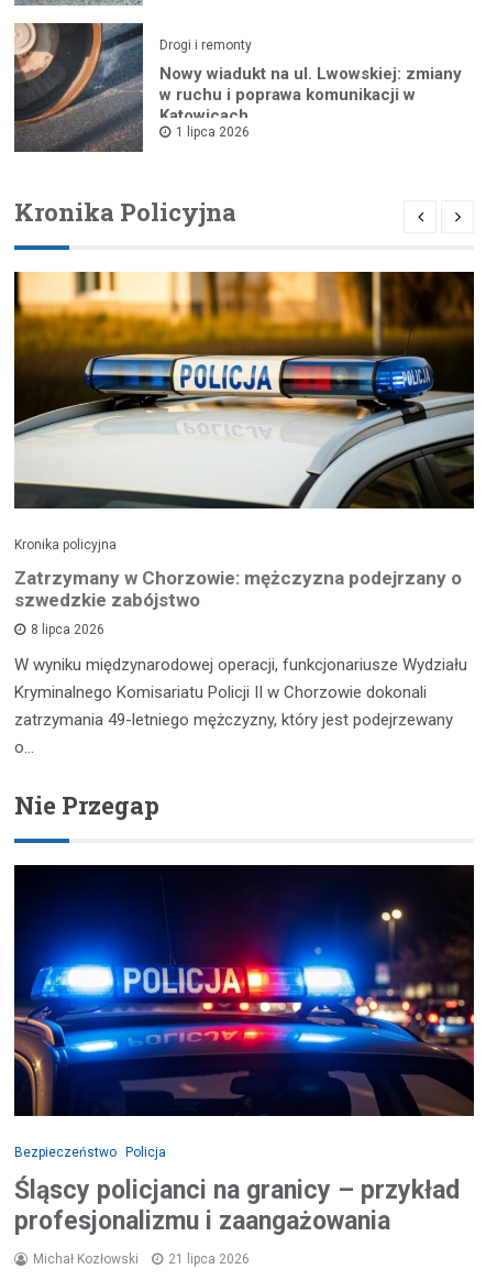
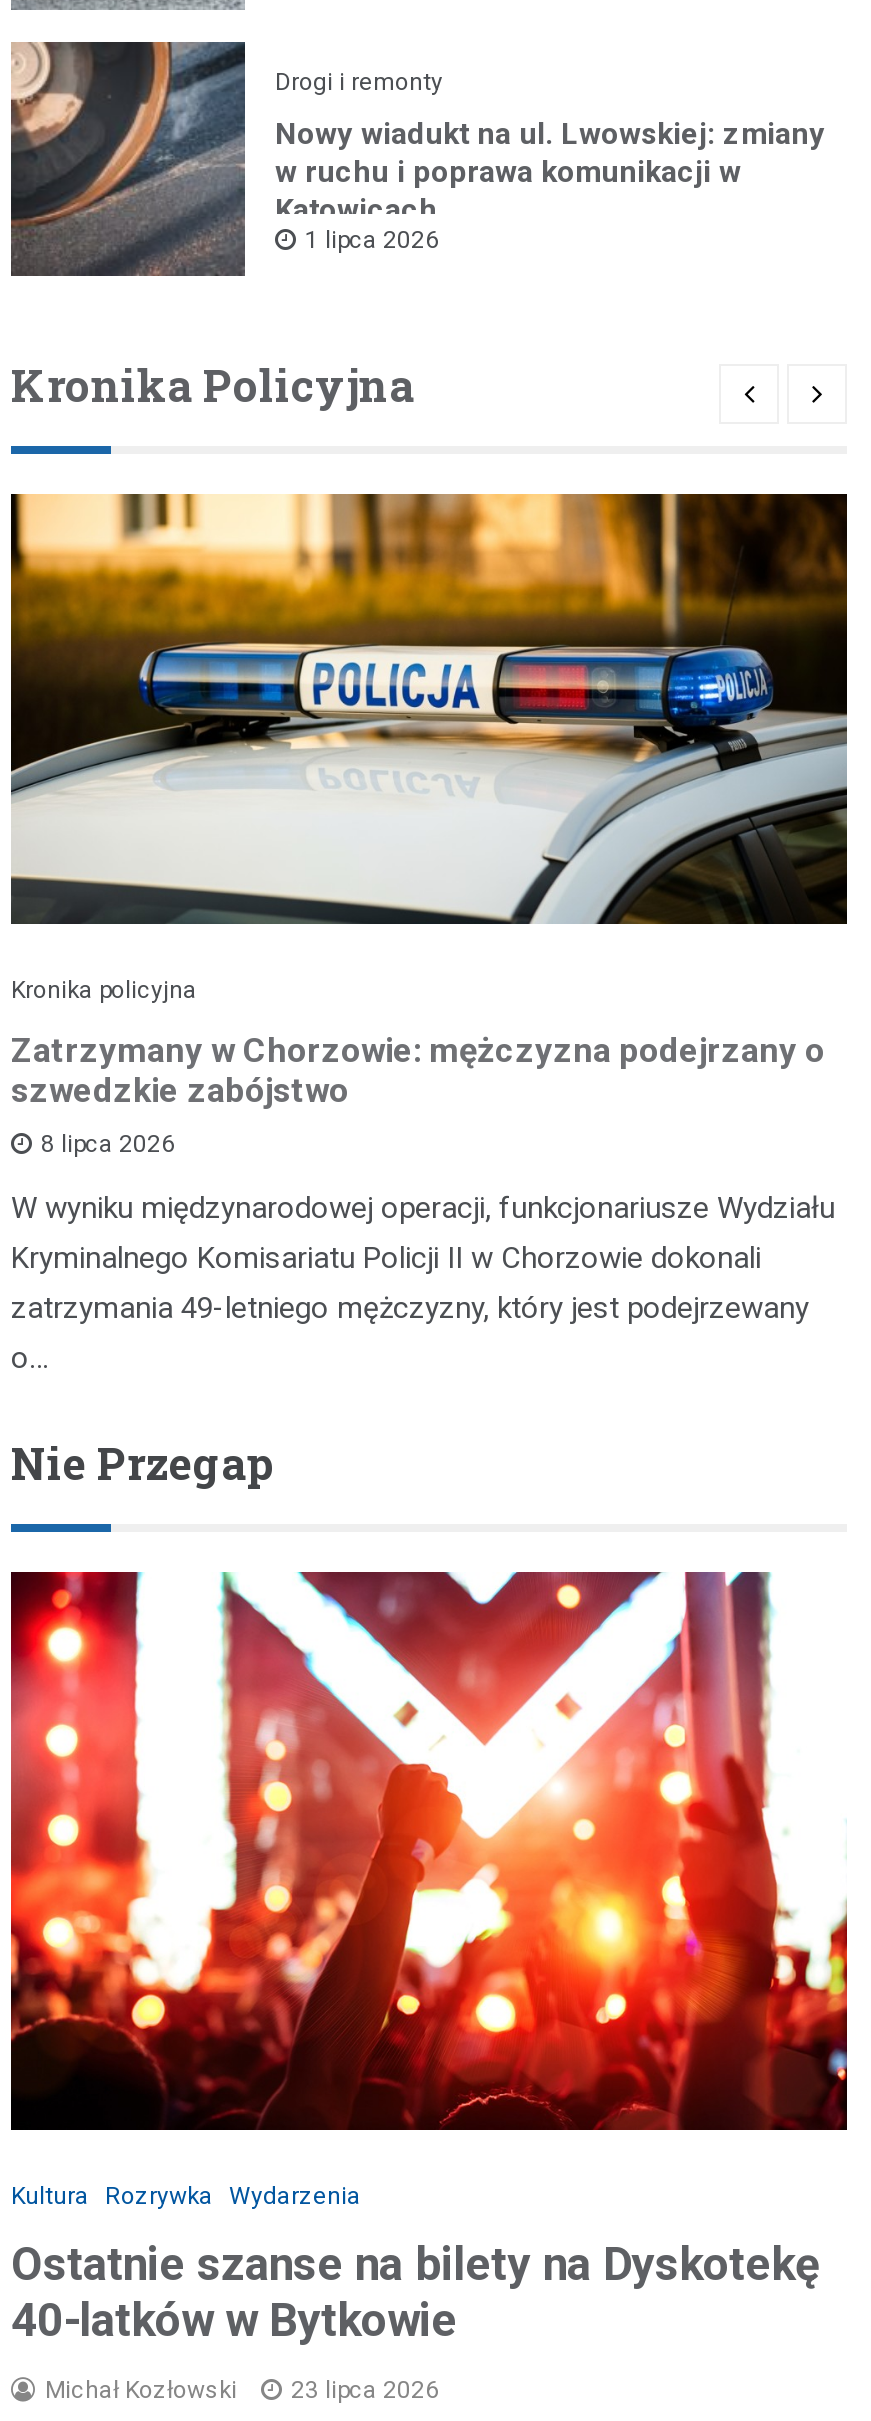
[13,864,475,1161] [image] | Bezpieczeństwo Policja -> [9,1570,849,2210] [image] | Kultura Rozrywka Wydarzenia
[14,1176,460,1237] Śląscy policjanci na granicy – przykład | profesjonalizmu i zaangażowania -> [11,2238,819,2348] Ostatnie szanse na bilety na Dyskotekę | 40-latków w Bytkowie
[33,1252,250,1267] Michał Kozłowski 21 lipca 2026 -> [45,2376,439,2404] Michał Kozłowski 23 lipca 2026

